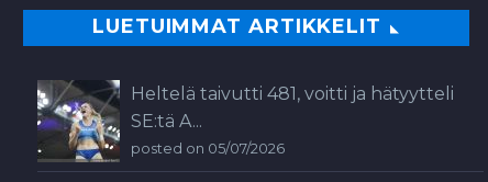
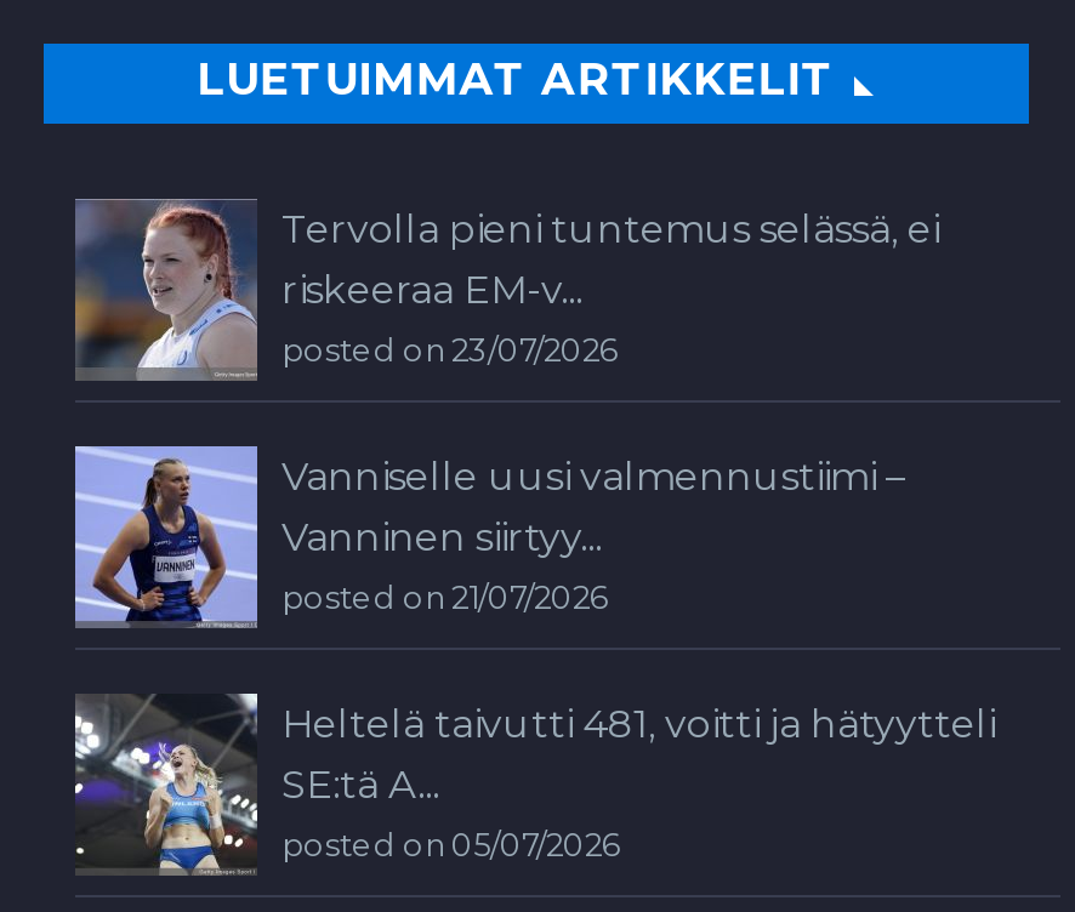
none -> [73,196,939,616] [image] | Tervolla pieni tuntemus selässä, ei | riskeeraa EM-v... | posted on 23/07/2026 | Vanniselle uusi valmennustiimi – | Vanninen siirtyy... | posted on 21/07/2026
none -> [73,444,248,631] [image]

